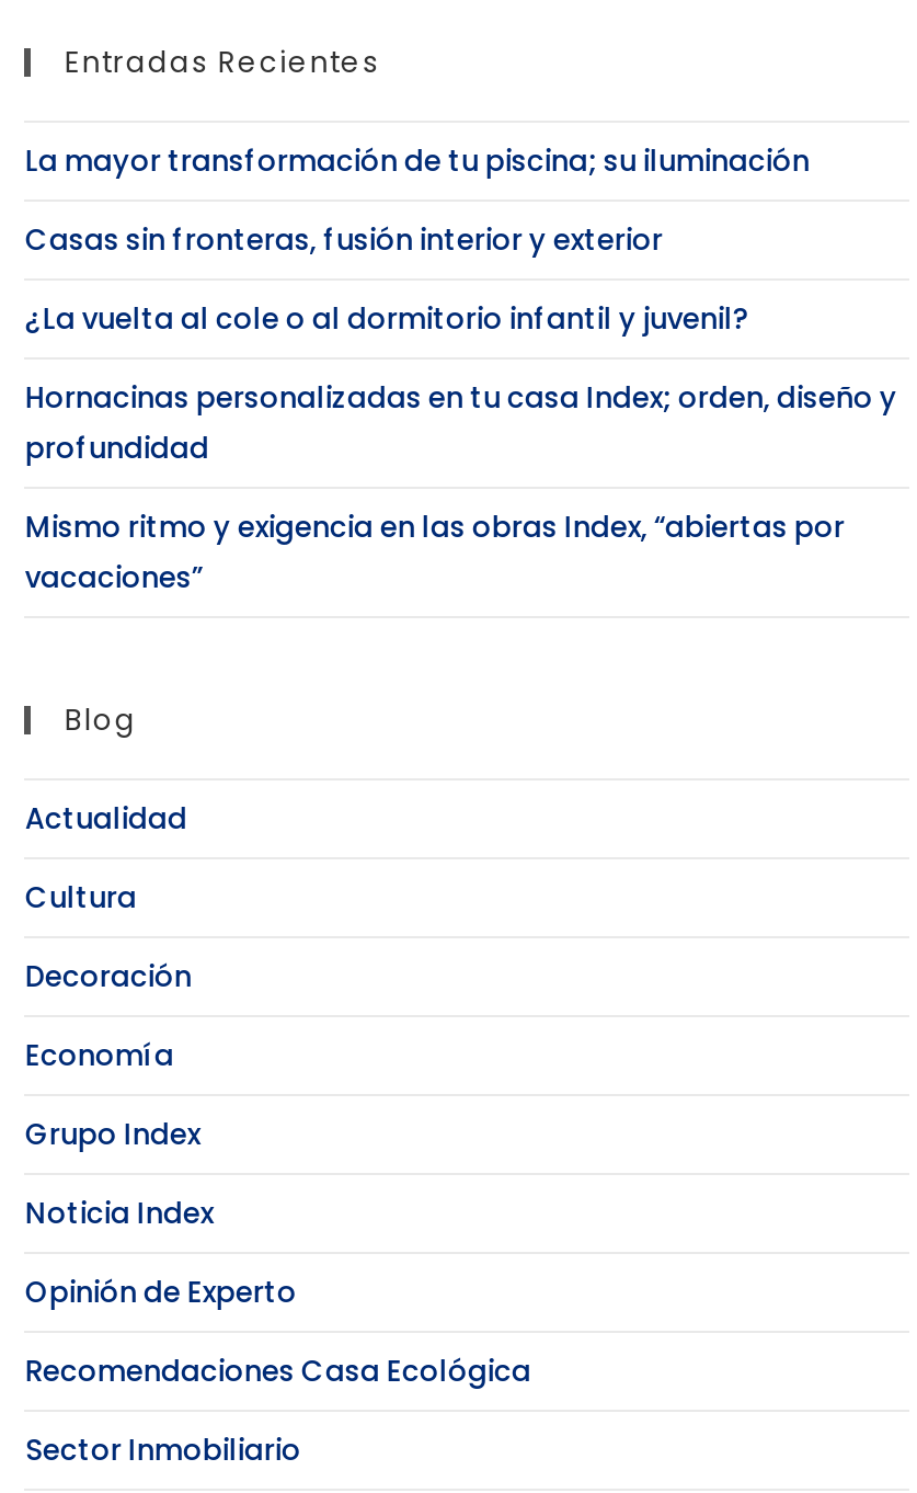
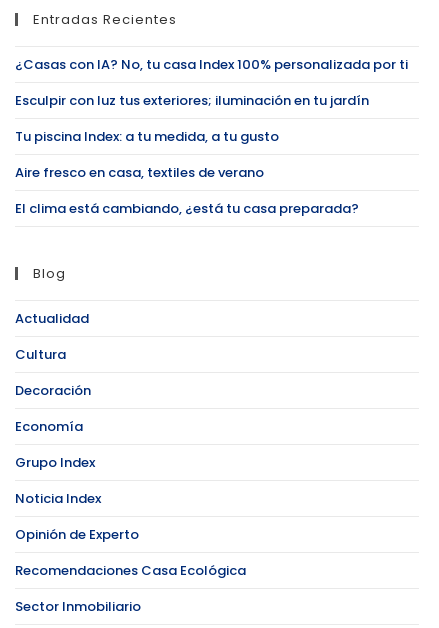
[25,140,809,182] La mayor transformación de tu piscina; su iluminación -> [15,55,408,74] ¿Casas con IA? No, tu casa Index 100% personalizada por ti
[25,219,663,260] Casas sin fronteras, fusión interior y exterior -> [15,91,369,110] Esculpir con luz tus exteriores; iluminación en tu jardín
[25,298,750,339] ¿La vuelta al cole o al dormitorio infantil y juvenil? -> [15,127,279,146] Tu piscina Index: a tu medida, a tu gusto
[25,377,897,469] Hornacinas personalizadas en tu casa Index; orden, diseño y | profundidad -> [15,163,264,182] Aire fresco en casa, textiles de verano
[25,506,844,598] Mismo ritmo y exigencia en las obras Index, “abiertas por | vacaciones” -> [15,199,359,218] El clima está cambiando, ¿está tu casa preparada?

